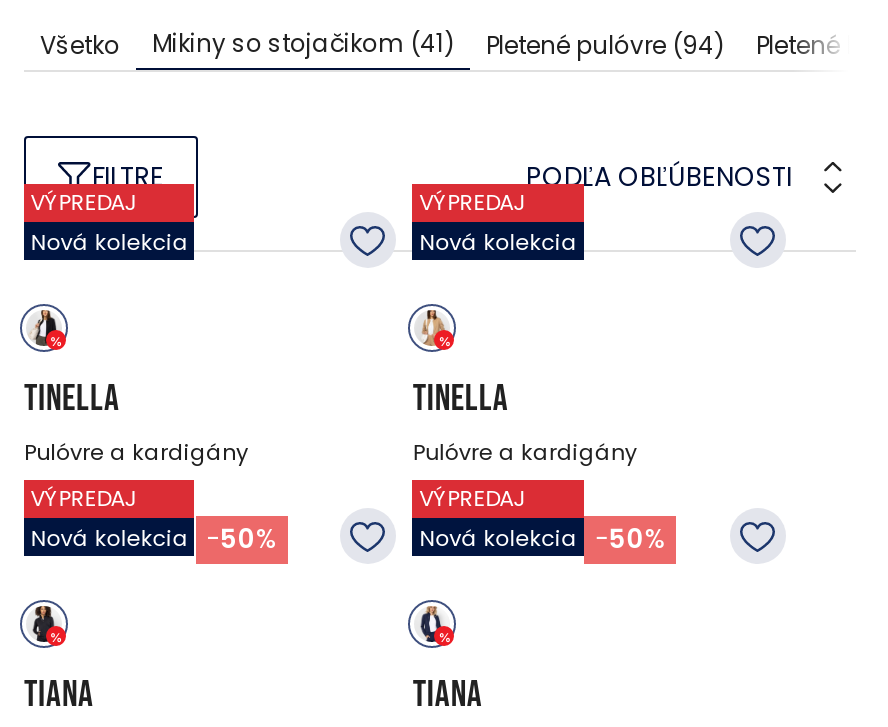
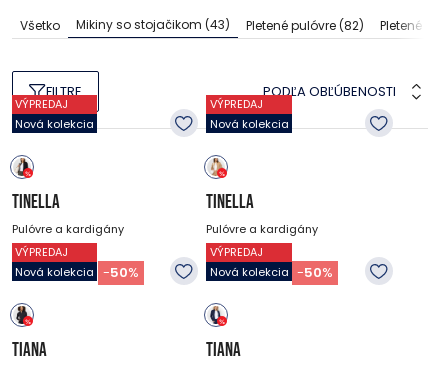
[152,25,454,59] Mikiny so stojačikom (41) -> [76,16,230,33] Mikiny so stojačikom (43)
[486,27,724,61] Pletené pulóvre (94) -> [246,17,364,34] Pletené pulóvre (82)

